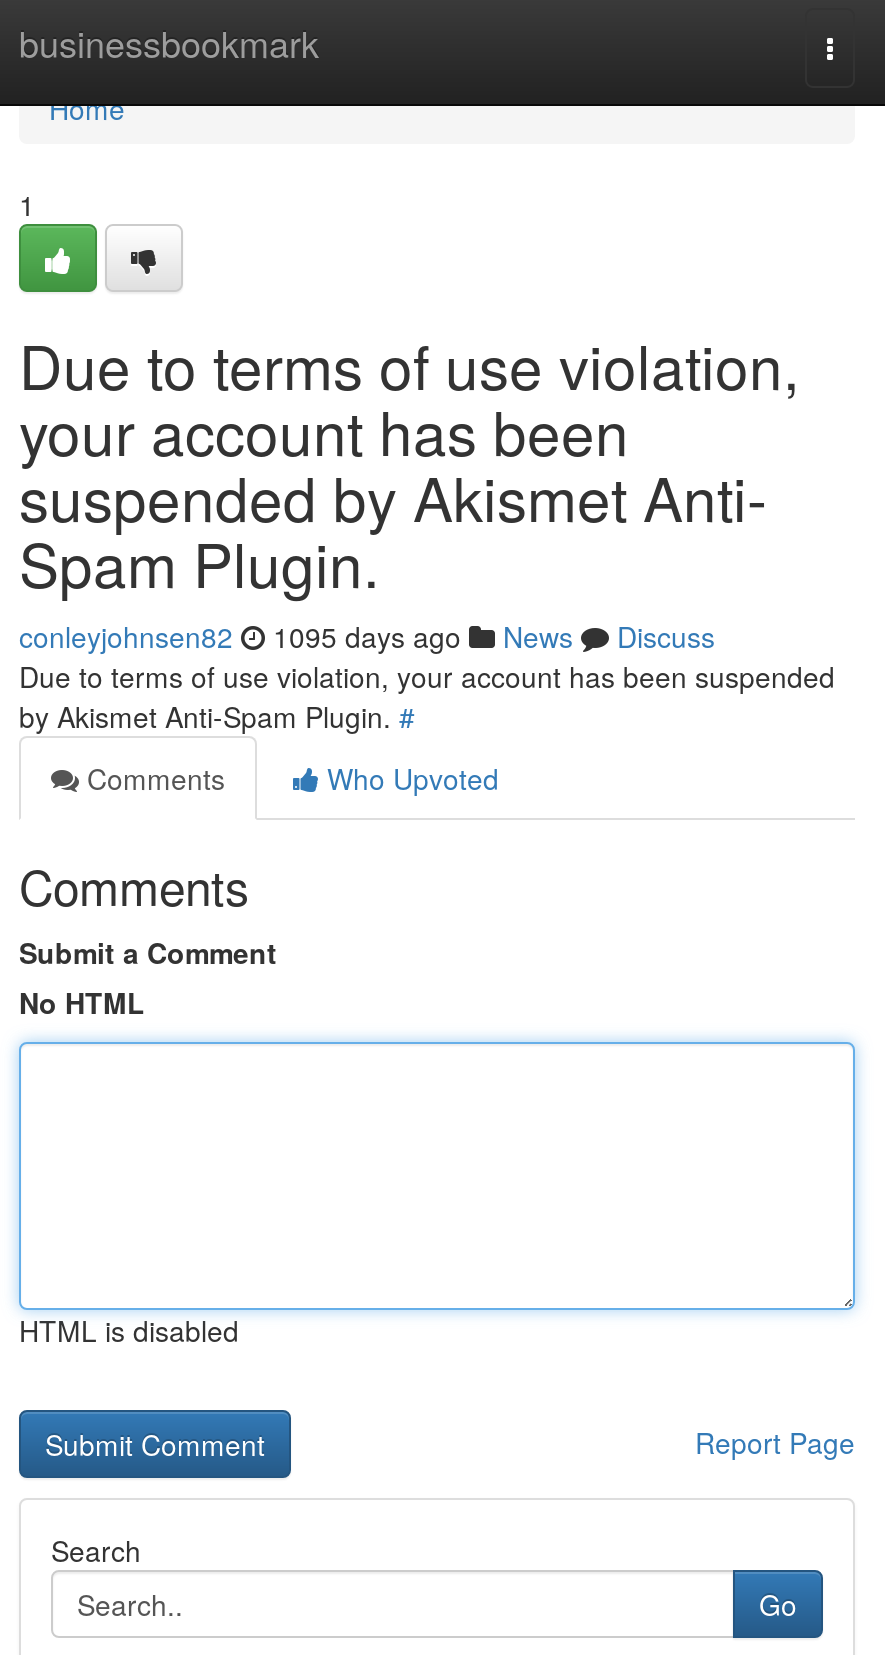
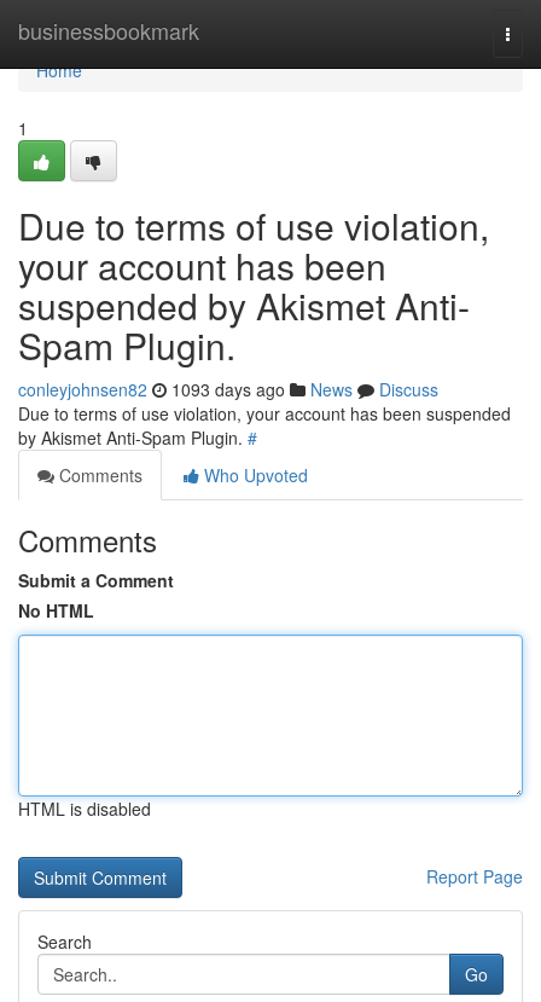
[19,616,715,656] conleyjohnsen82 1095 days ago News Discuss -> [18,377,438,401] conleyjohnsen82 1093 days ago News Discuss

